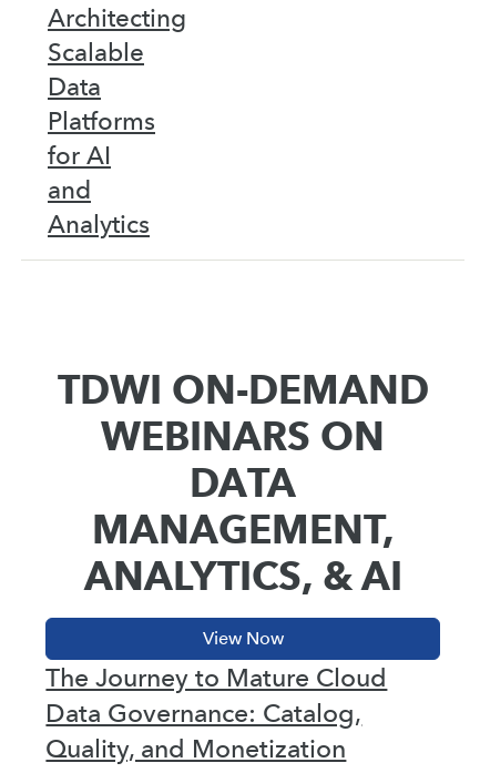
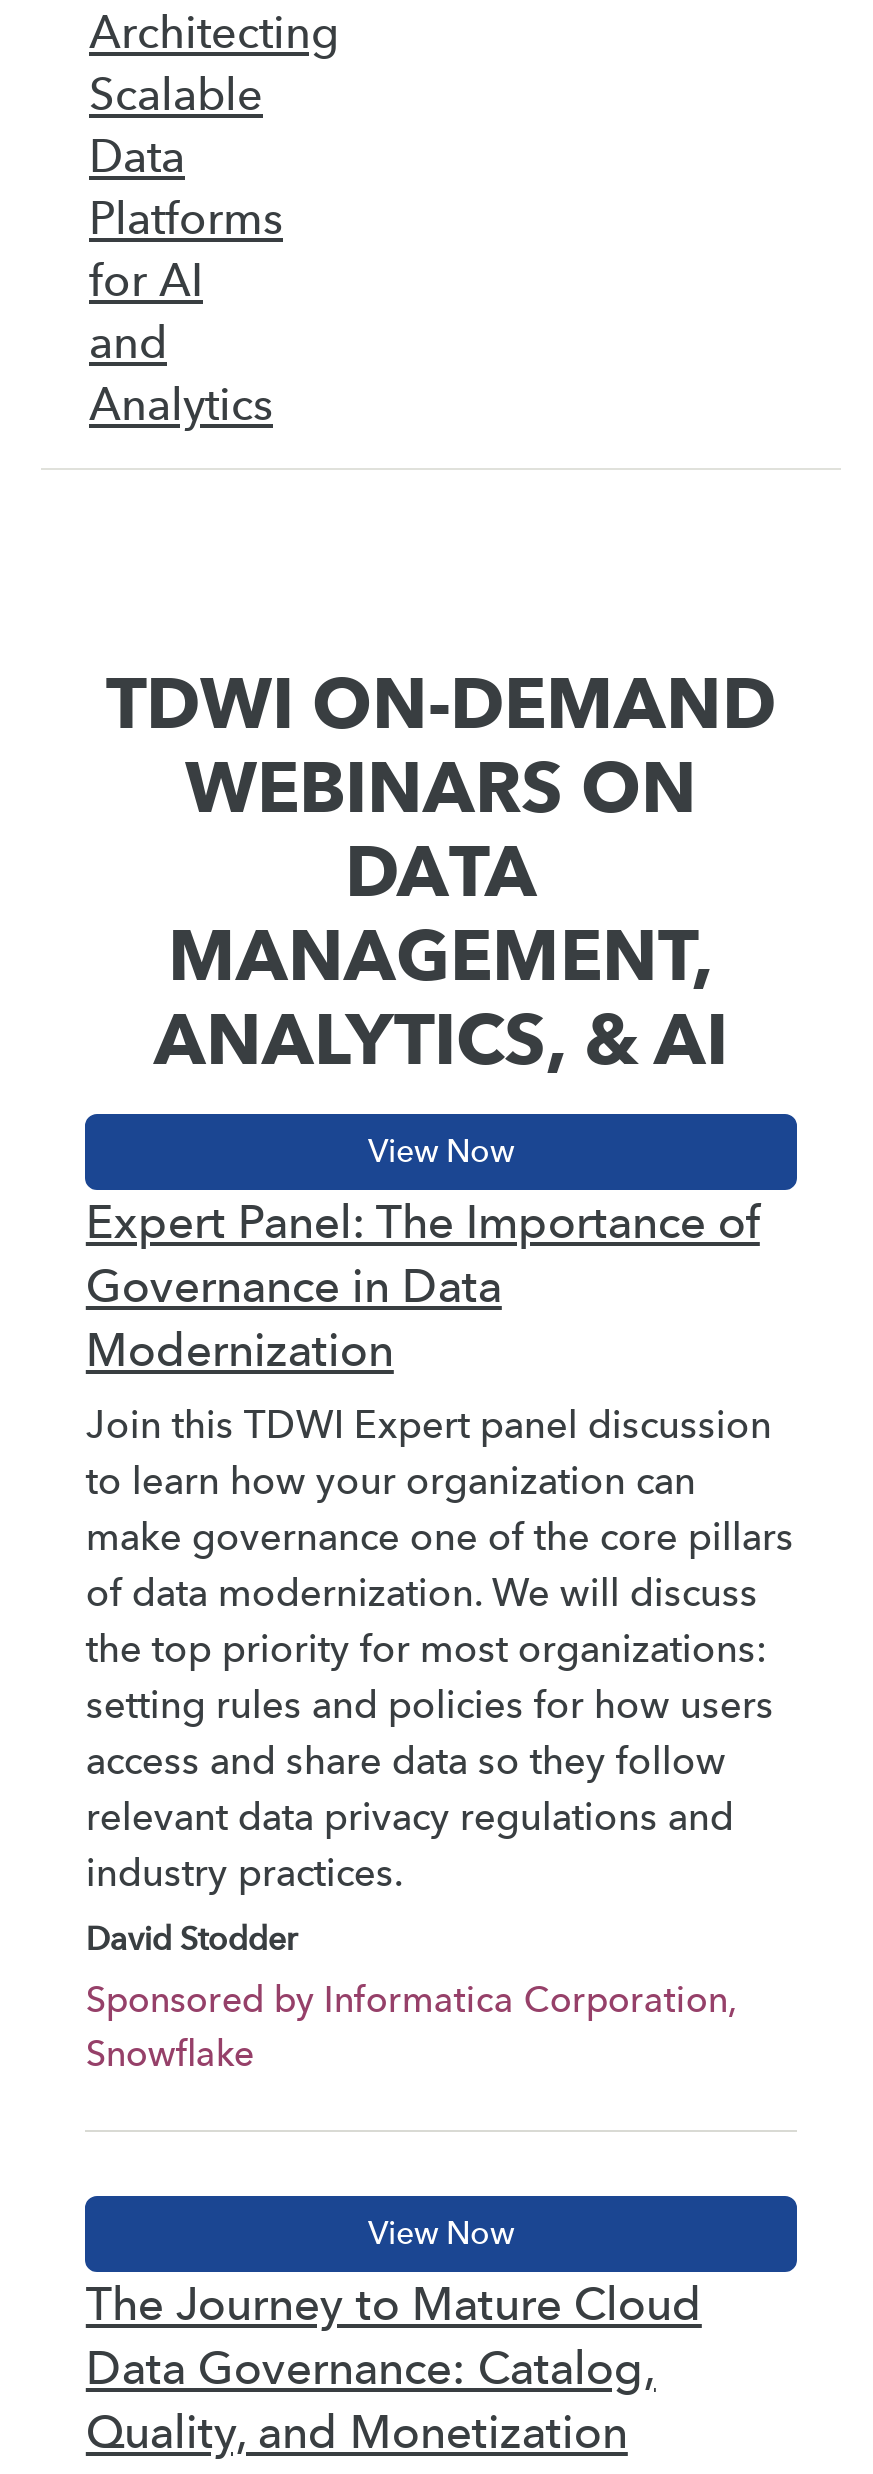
none -> [86,1193,794,2076] Expert Panel: The Importance of | Governance in Data | Modernization | Join this TDWI Expert panel discussion | to learn how your organization can | make governance one of the core pillars | of data modernization. We will discuss | the top priority for most organizations: | setting rules and policies for how users | access and share data so they follow | relevant data privacy regulations and | industry practices. | David Stodder | Sponsored by Informatica Corporation, | Snowflake

